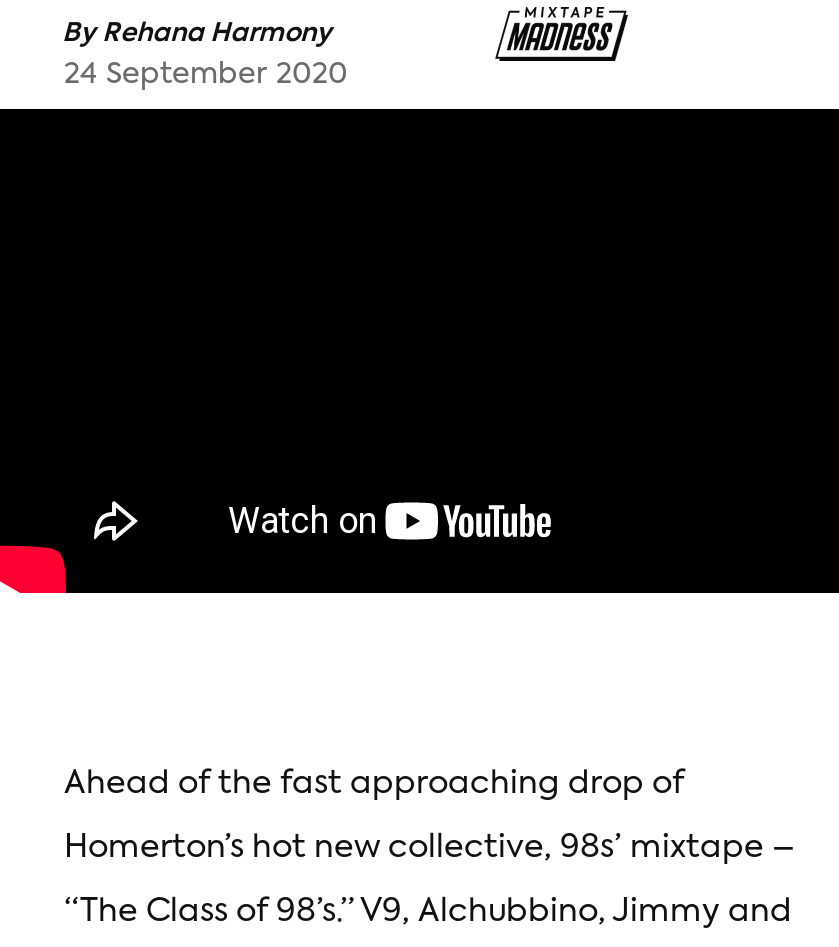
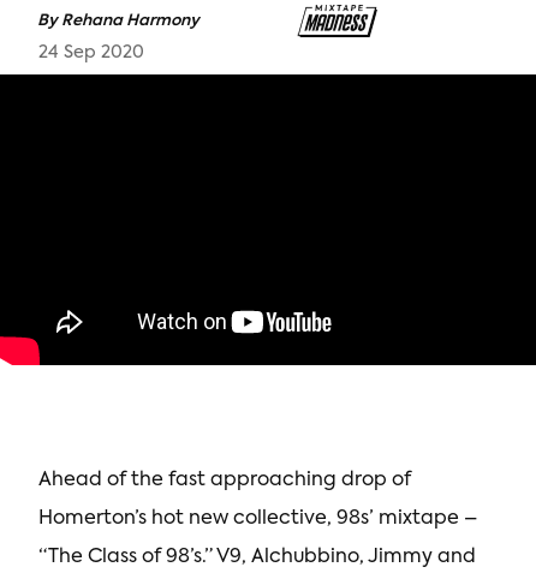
[64,62,348,90] 24 September 2020 -> [38,45,144,62] 24 Sep 2020

